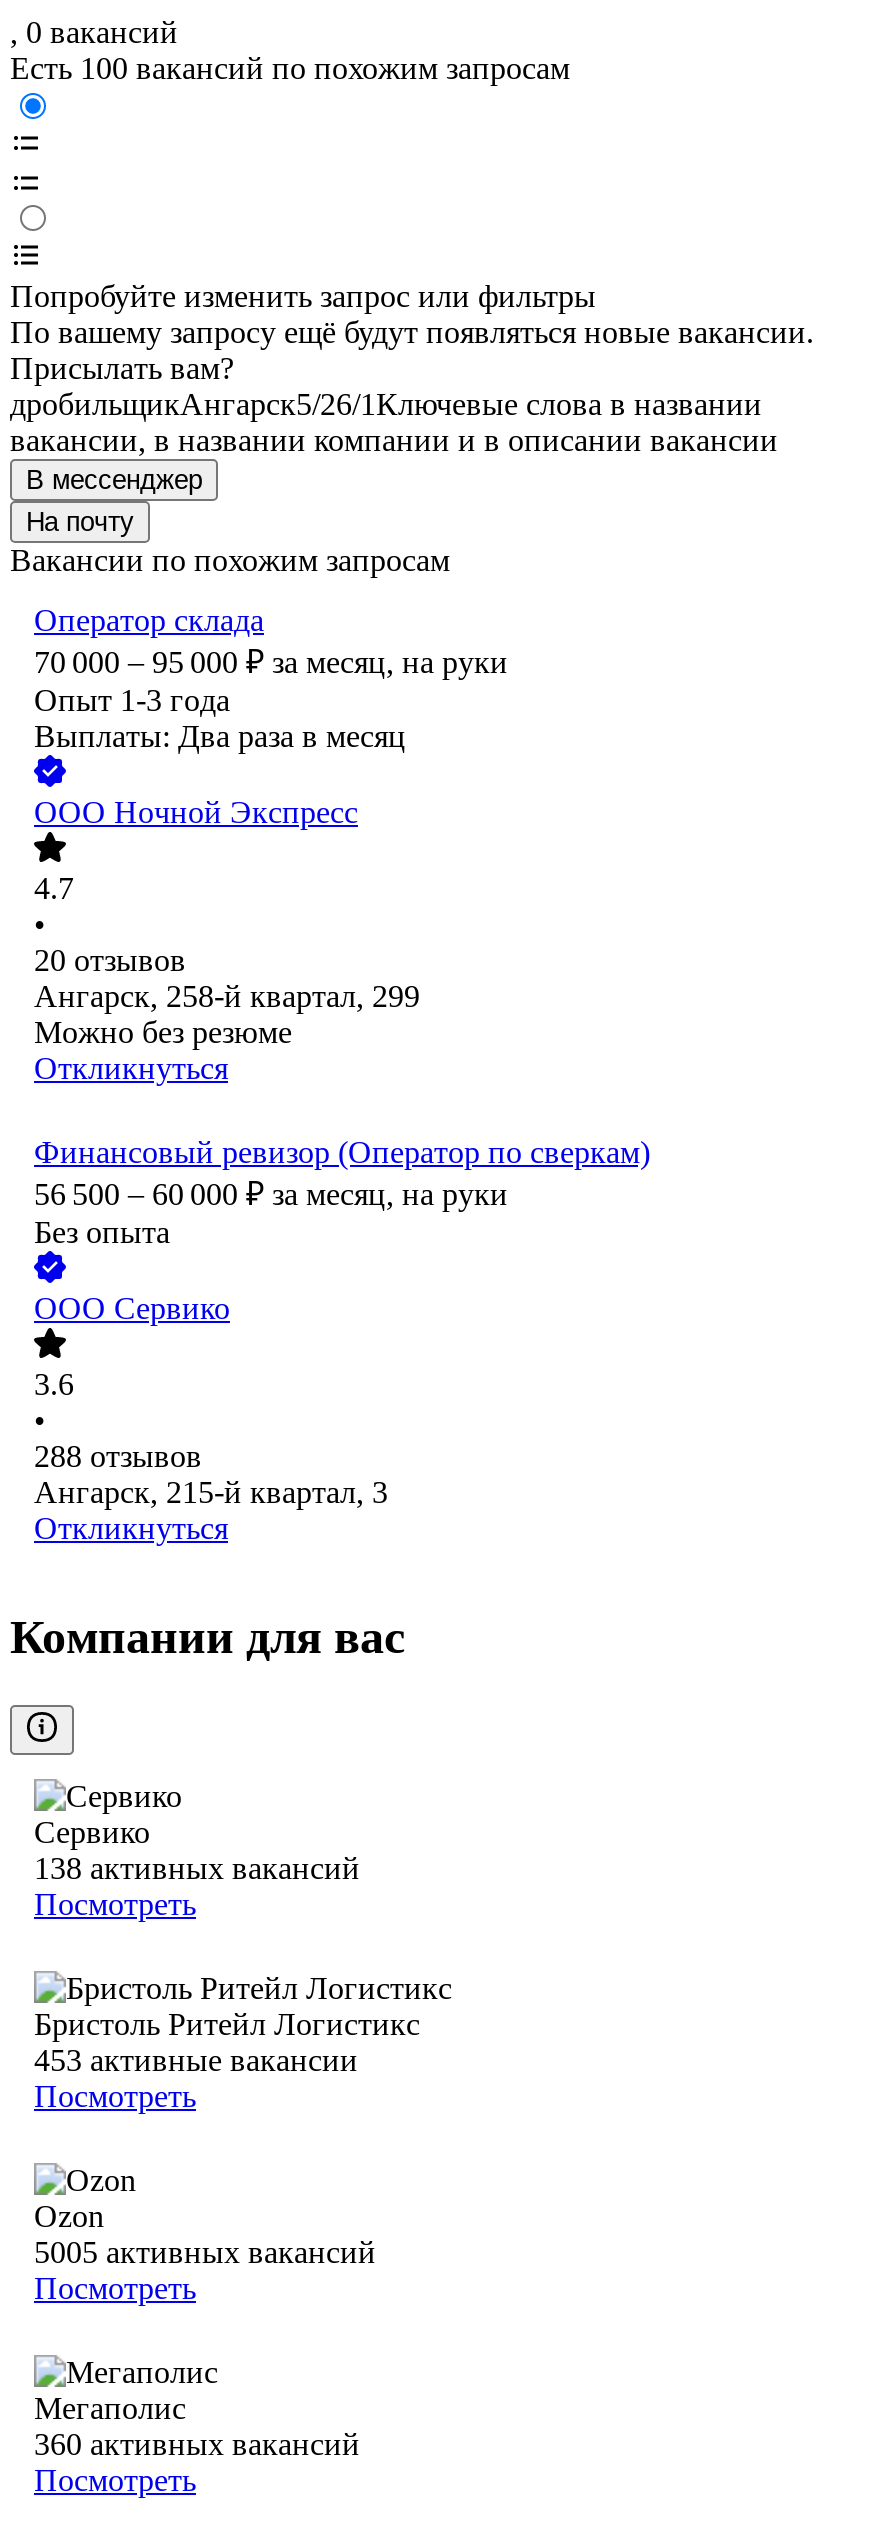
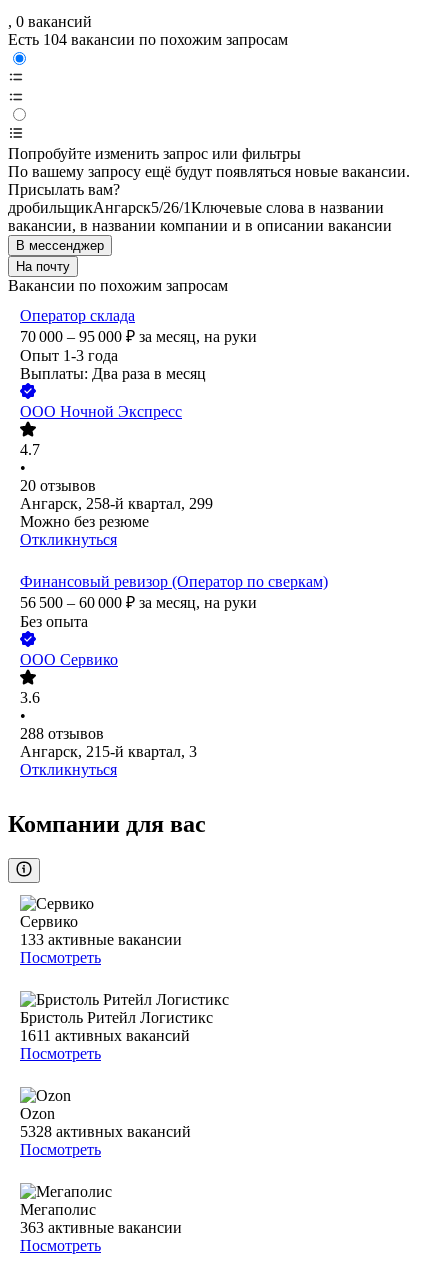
[10,52,570,86] Есть 100 вакансий по похожим запросам -> [8,31,288,48] Есть 104 вакансии по похожим запросам
[34,1852,360,1886] 138 активных вакансий -> [20,931,182,948] 133 активные вакансии
[34,2044,358,2078] 453 активные вакансии -> [20,1027,190,1044] 1611 активных вакансий
[34,2236,376,2270] 5005 активных вакансий -> [20,1123,191,1140] 5328 активных вакансий
[34,2428,360,2462] 360 активных вакансий -> [20,1219,182,1236] 363 активные вакансии

